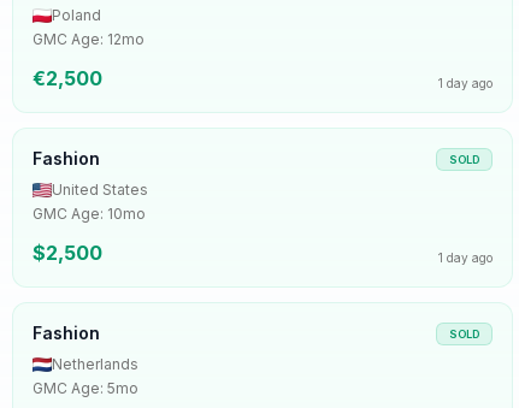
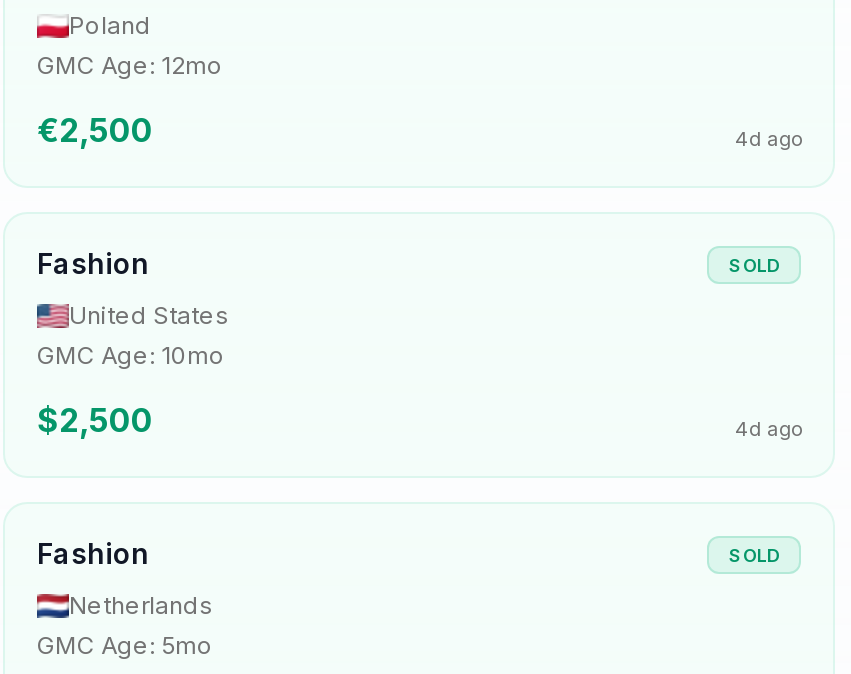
[438,76,493,90] 1 day ago -> [735,126,801,150] 4d ago
[438,250,493,265] 1 day ago -> [735,416,801,440] 4d ago

